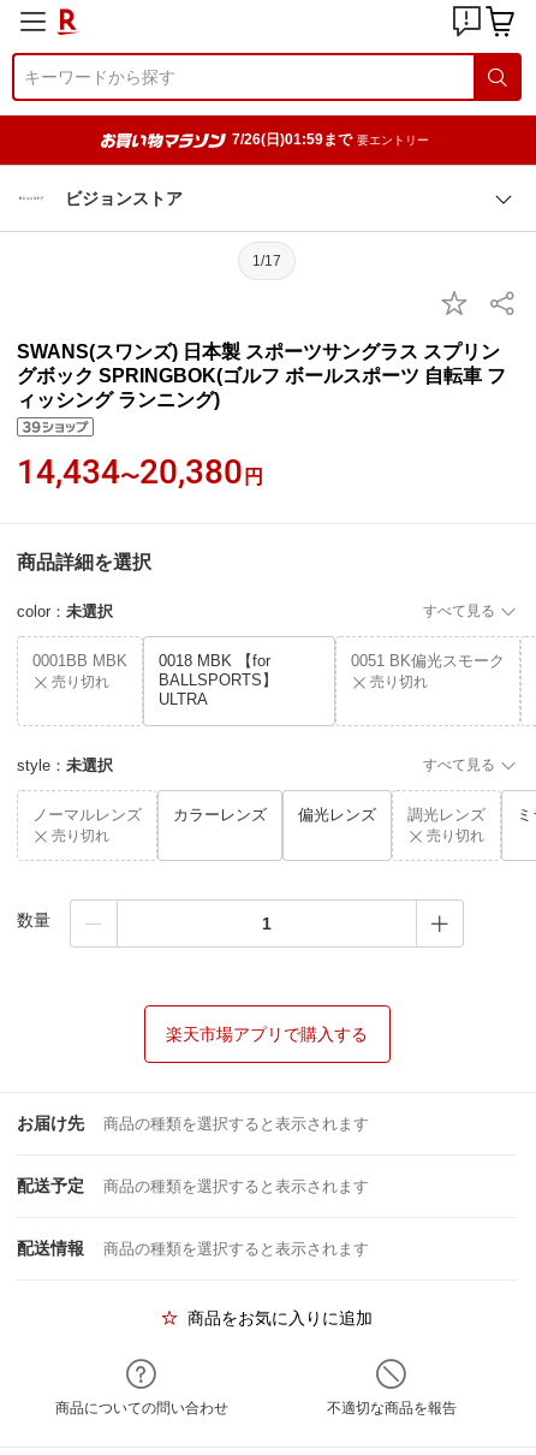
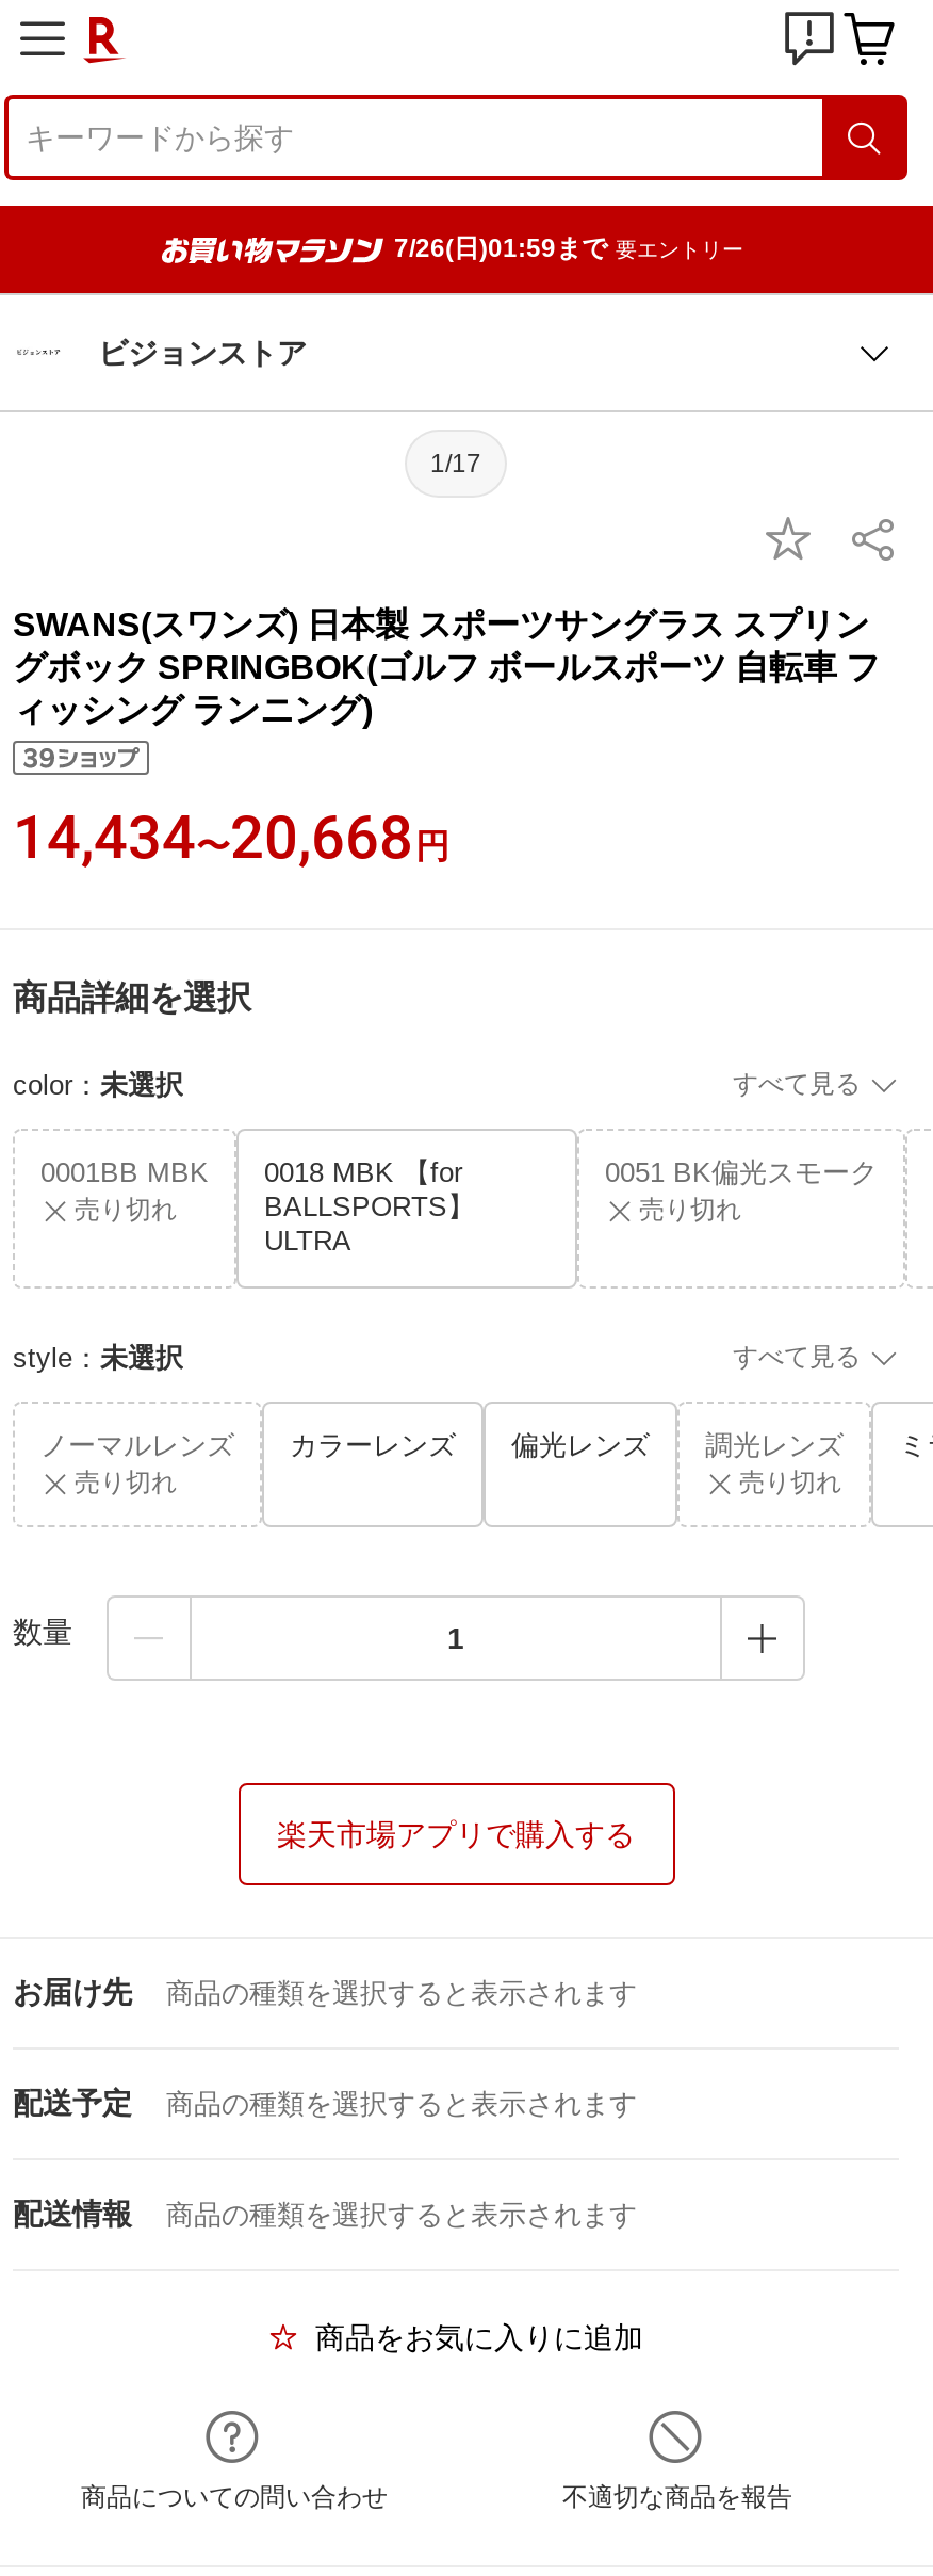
[17,452,263,492] 14,434〜20,380円 -> [13,803,449,873] 14,434〜20,668円

